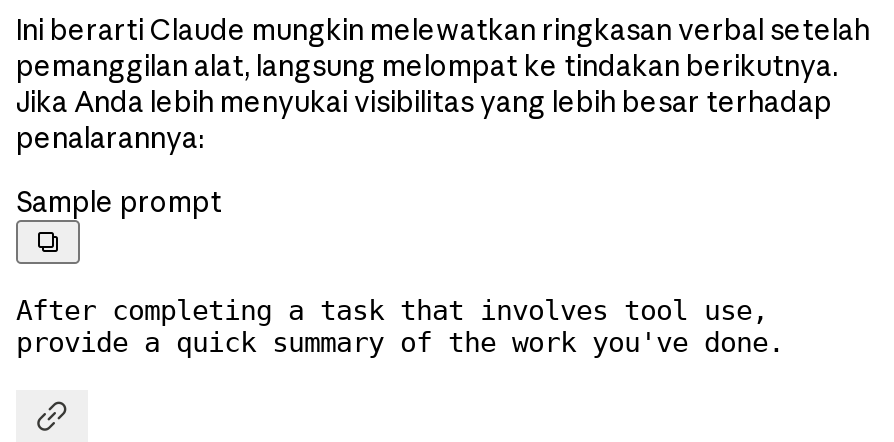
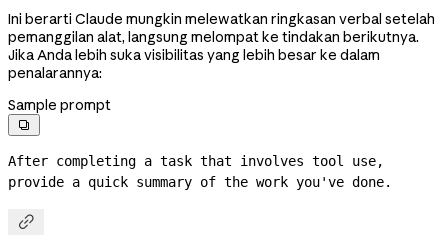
[16,84,832,120] Jika Anda lebih menyukai visibilitas yang lebih besar terhadap -> [8,46,380,64] Jika Anda lebih suka visibilitas yang lebih besar ke dalam

